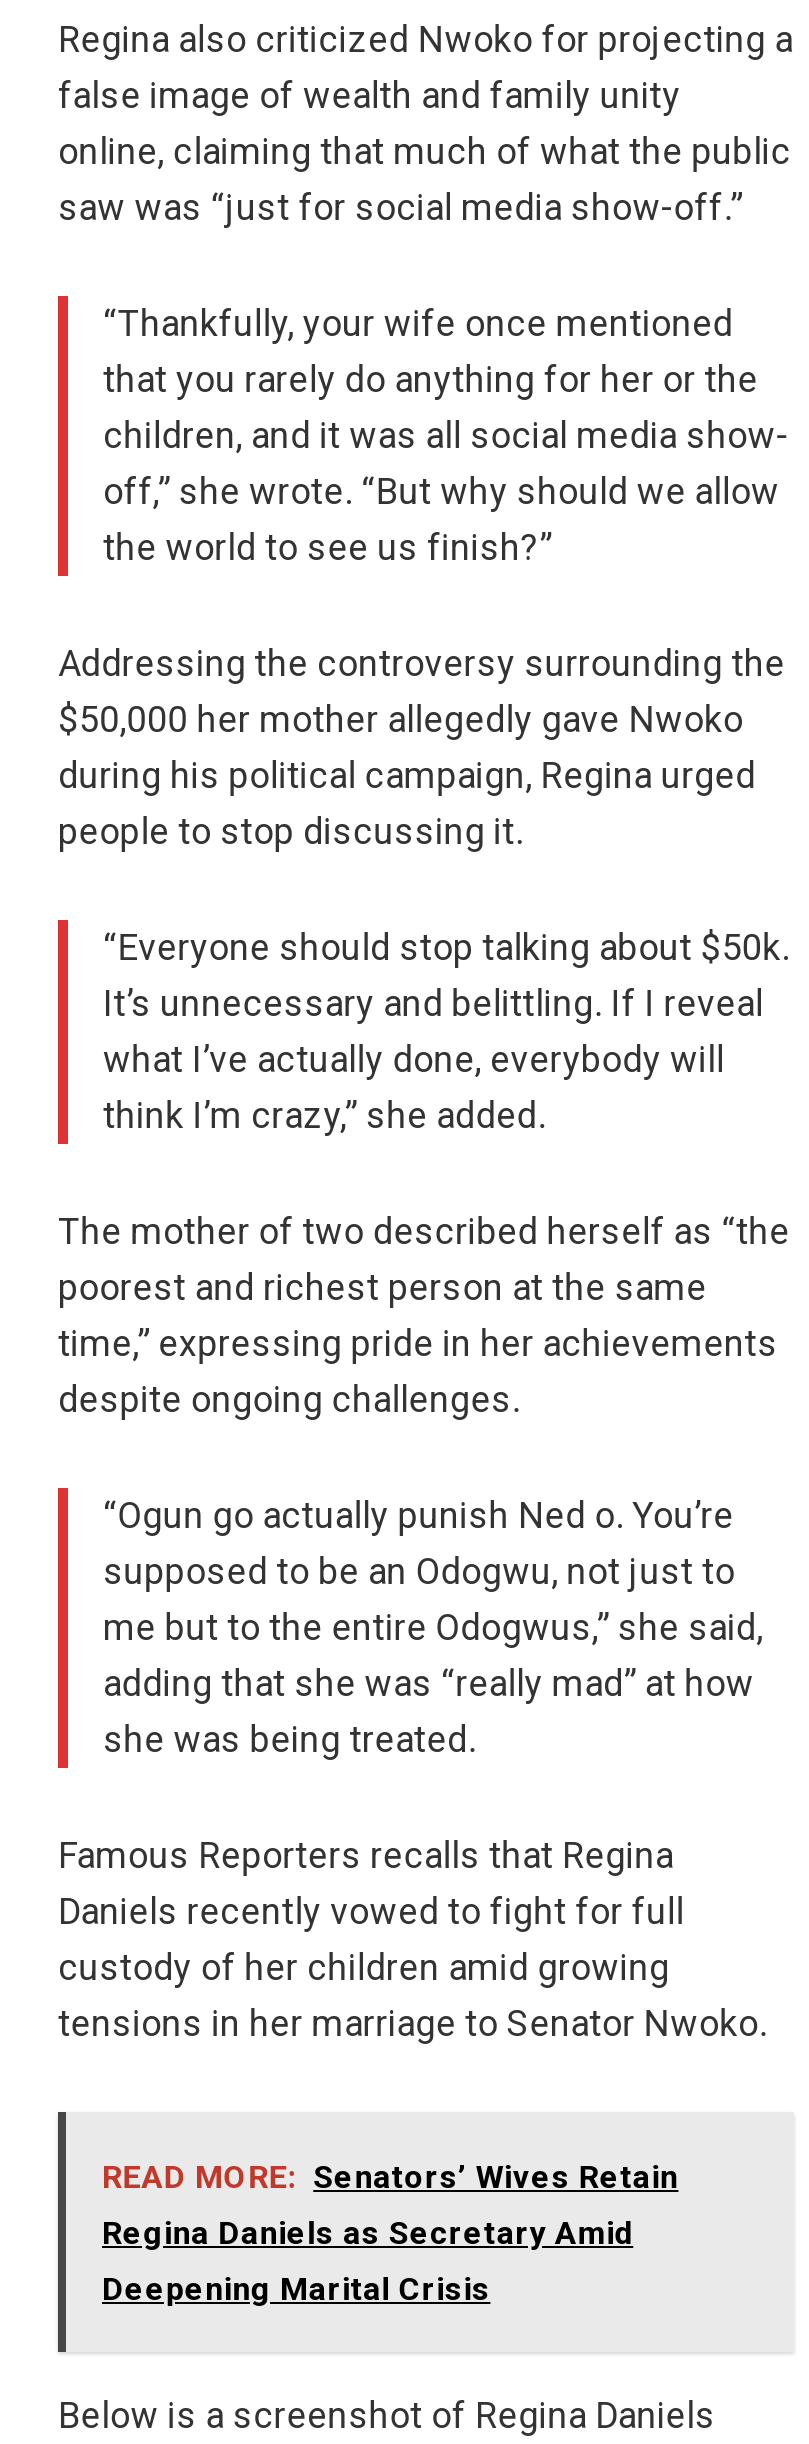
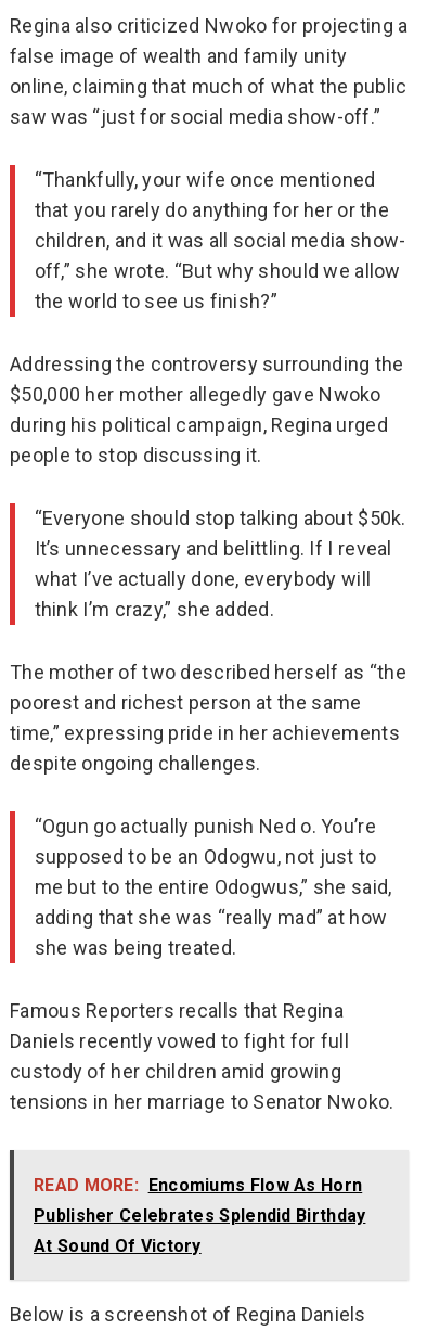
[102,2158,678,2196] READ MORE: Senators’ Wives Retain -> [34,1175,362,1195] READ MORE: Encomiums Flow As Horn
[102,2214,633,2252] Regina Daniels as Secretary Amid -> [34,1205,366,1226] Publisher Celebrates Splendid Birthday
[102,2270,490,2308] Deepening Marital Crisis -> [34,1236,201,1256] At Sound Of Victory

